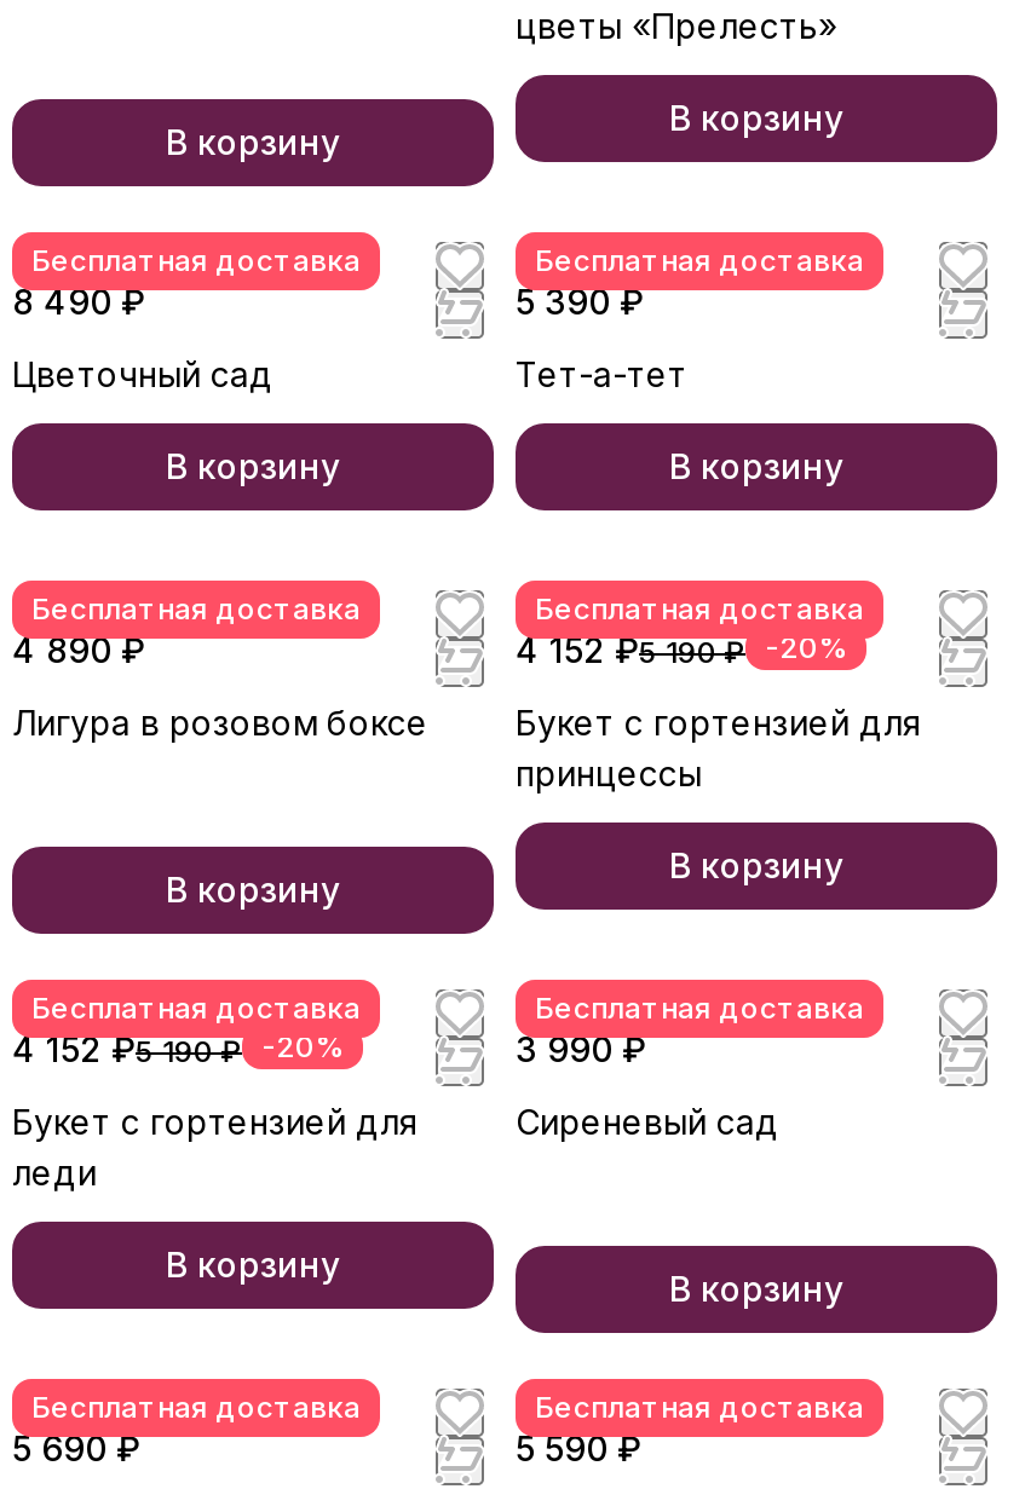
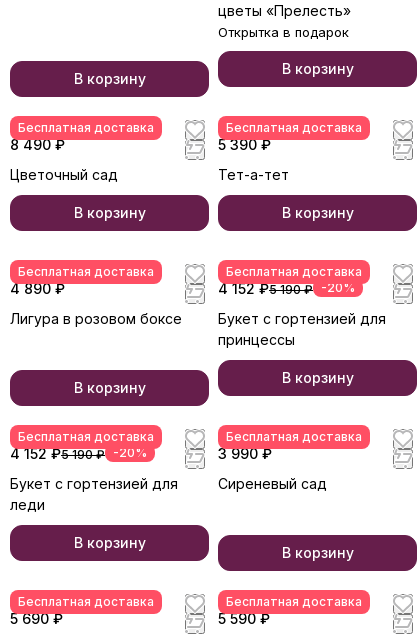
none -> [218,24,349,40] Открытка в подарок

